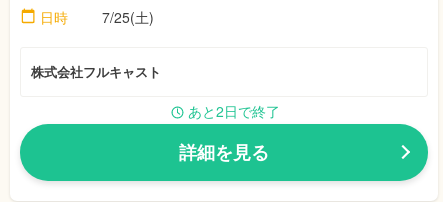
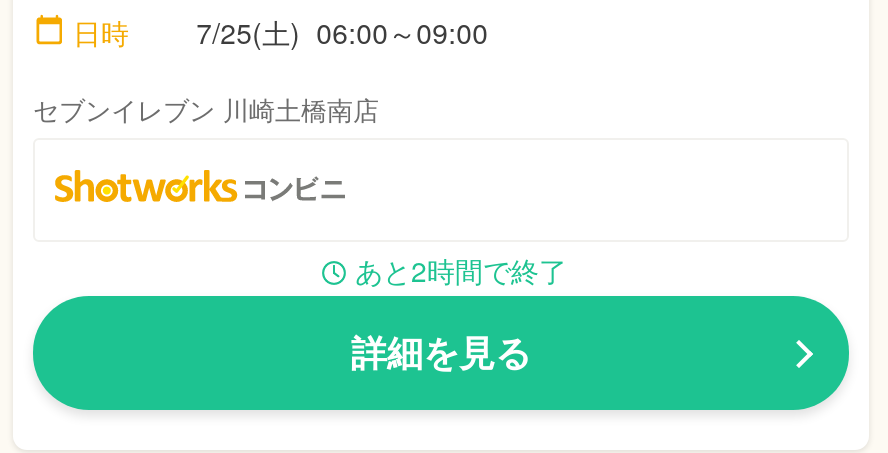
[40,7,154,27] 日時 7/25(土) -> [73,12,488,52] 日時 7/25(土) 06:00～09:00
[31,62,161,81] 株式会社フルキャスト -> [33,90,379,128] セブンイレブン 川崎土橋南店
[188,101,280,121] あと2日で終了 -> [355,250,567,290] あと2時間で終了

